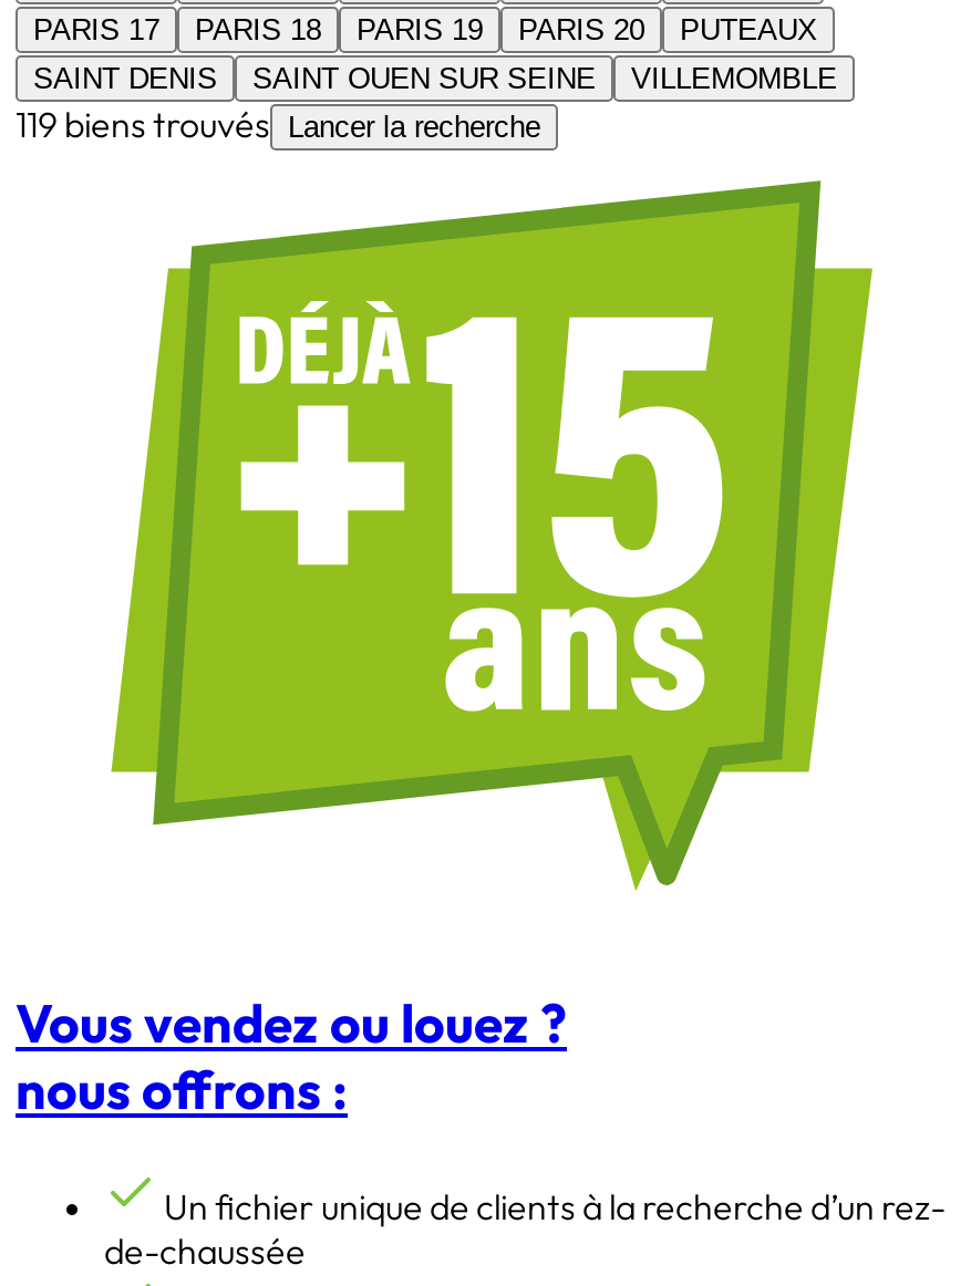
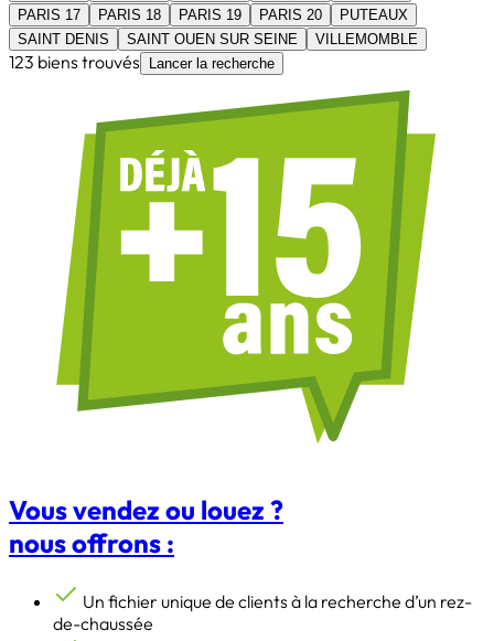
[16,101,540,146] 119 biens trouvés Lancer la recherche -> [9,51,275,73] 123 biens trouvés Lancer la recherche

